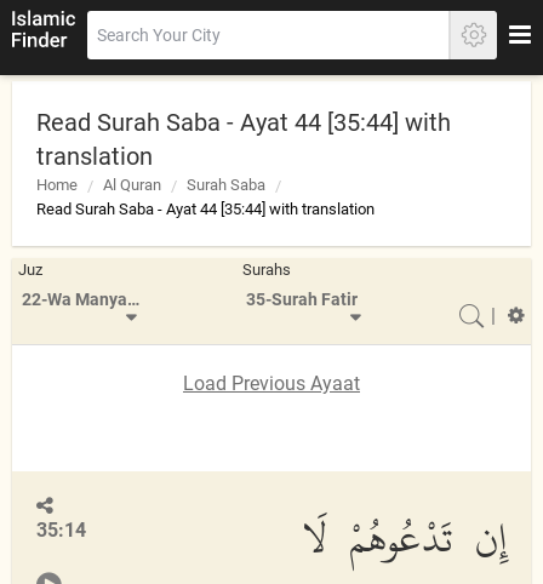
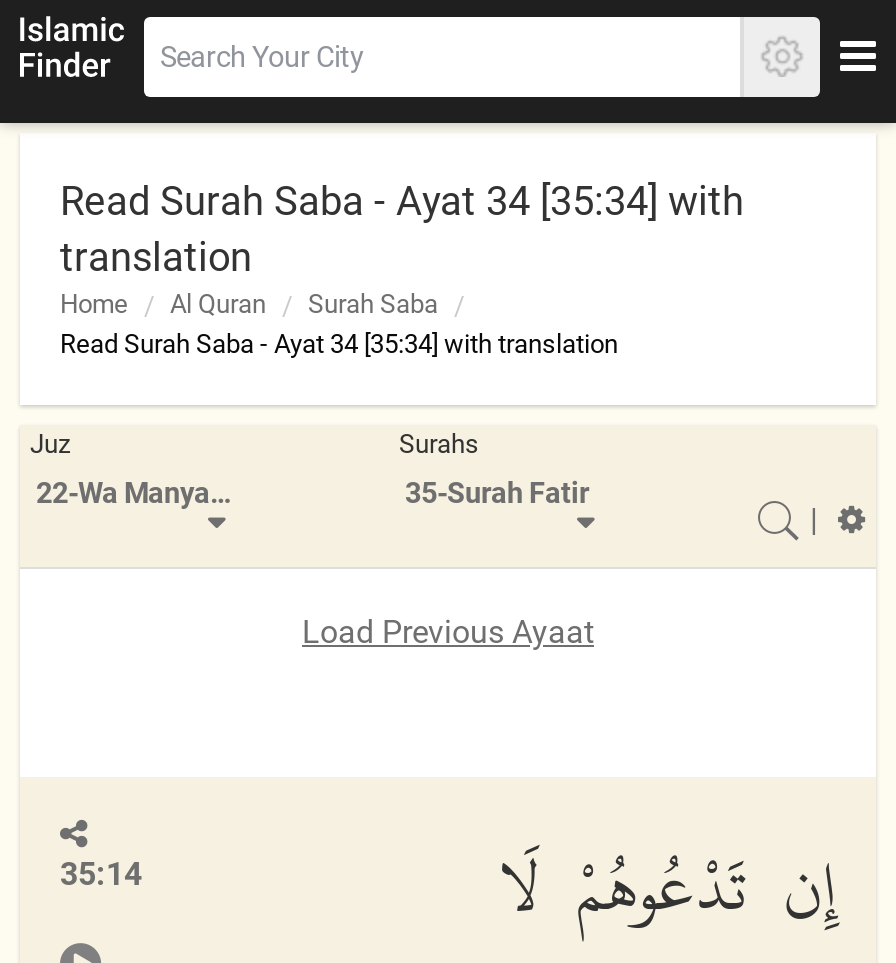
[36,108,451,137] Read Surah Saba - Ayat 44 [35:44] with -> [60,177,744,225] Read Surah Saba - Ayat 34 [35:34] with
[36,200,375,218] Read Surah Saba - Ayat 44 [35:44] with translation -> [60,329,618,359] Read Surah Saba - Ayat 34 [35:34] with translation

